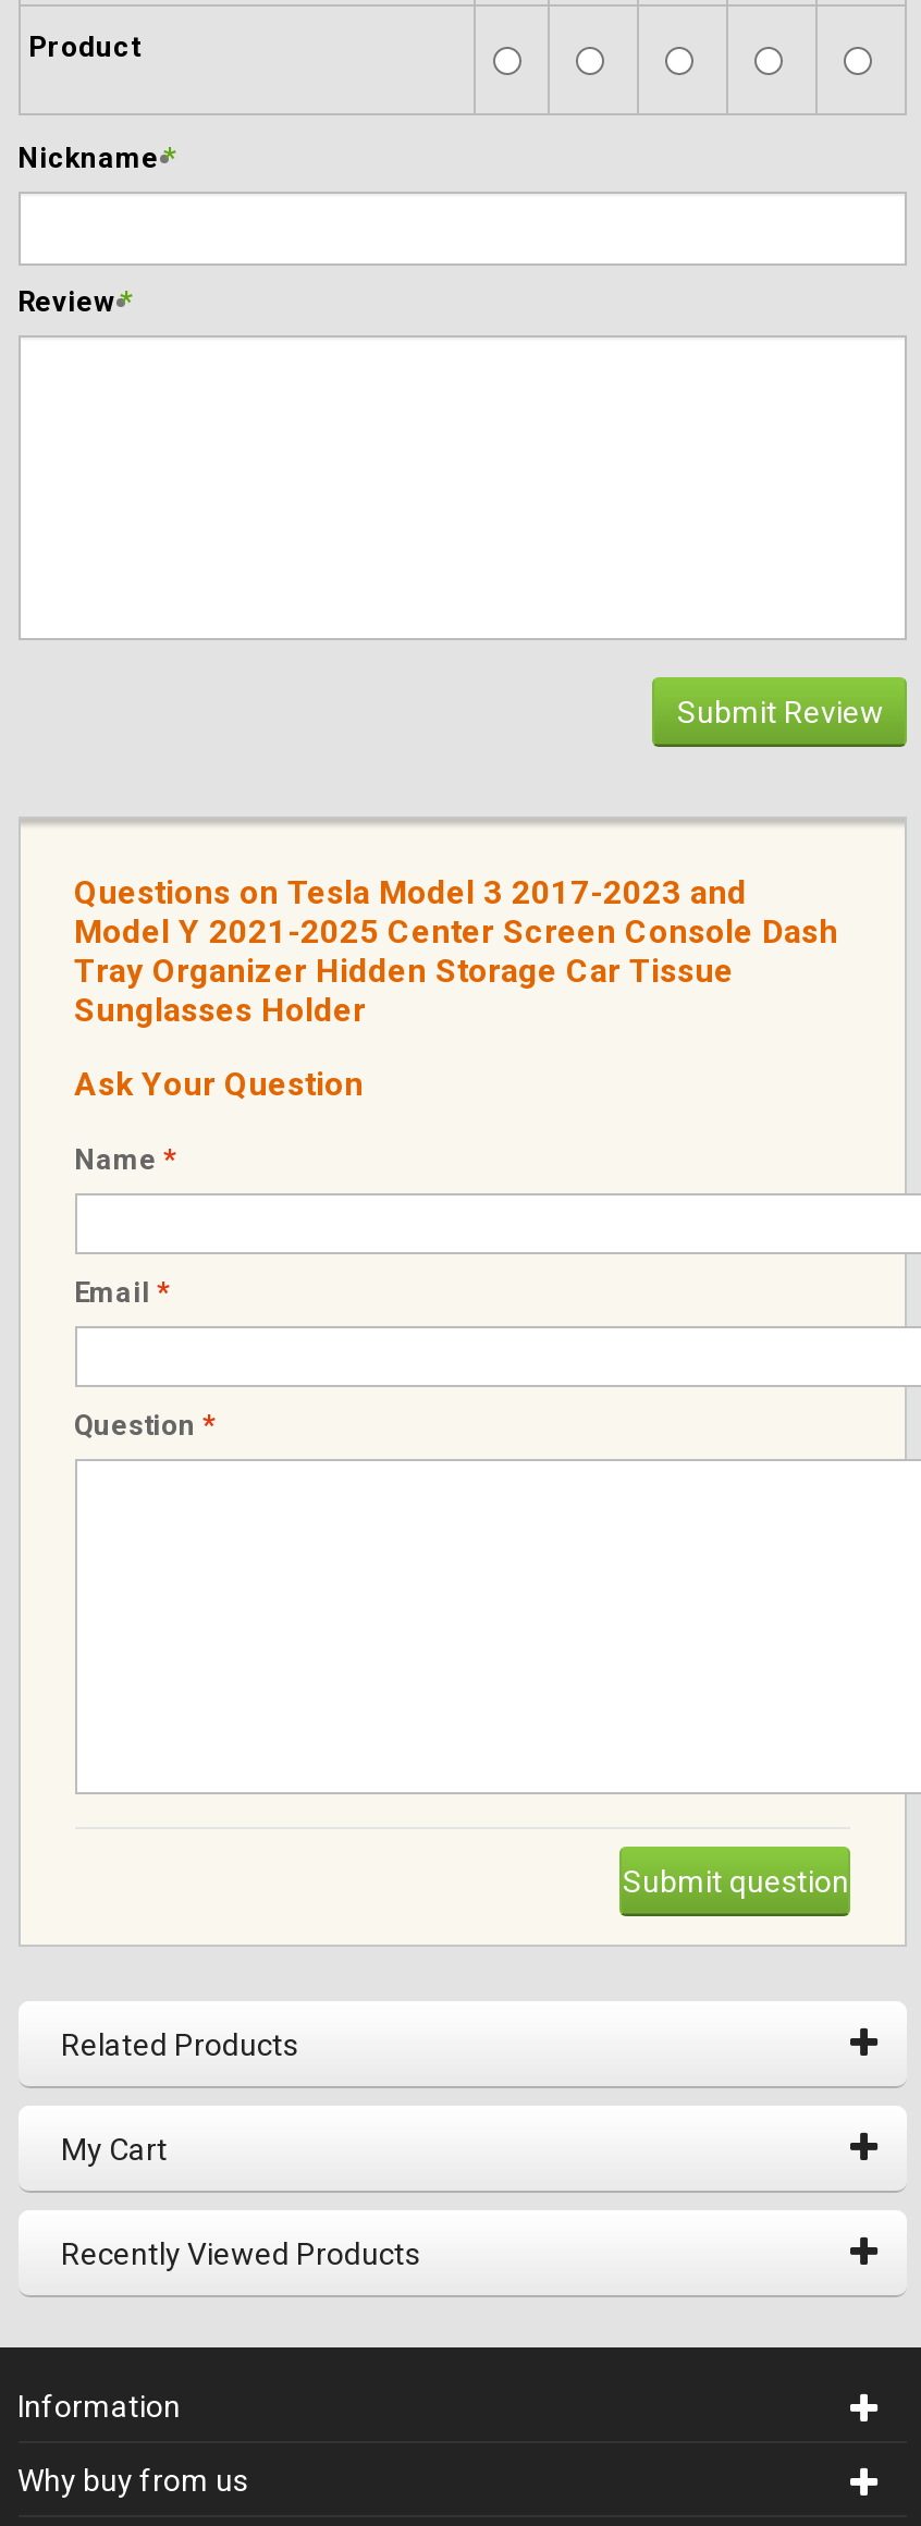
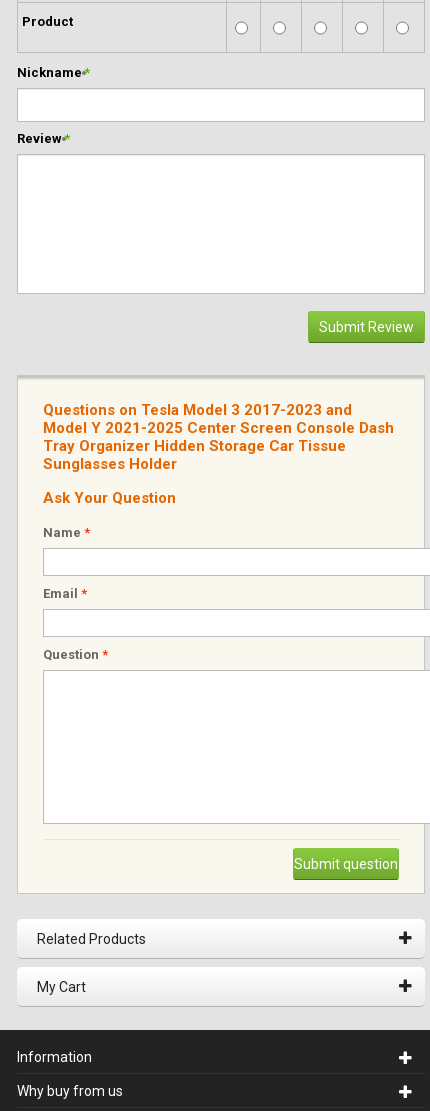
[61,2236,420,2271] Recently Viewed Products -> none

